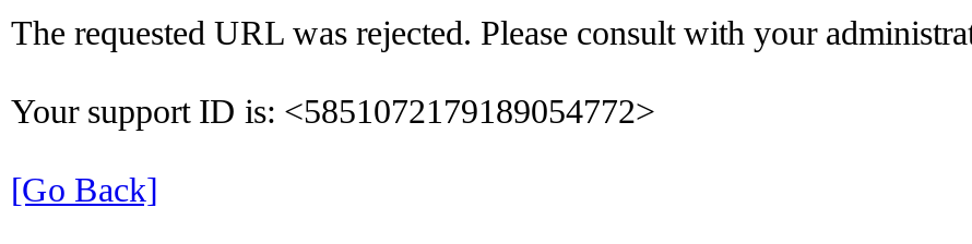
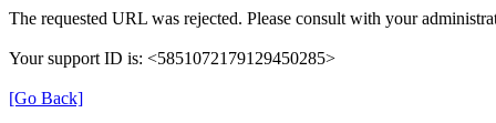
[11,93,655,130] Your support ID is: <5851072179189054772> -> [9,49,335,68] Your support ID is: <5851072179129450285>

